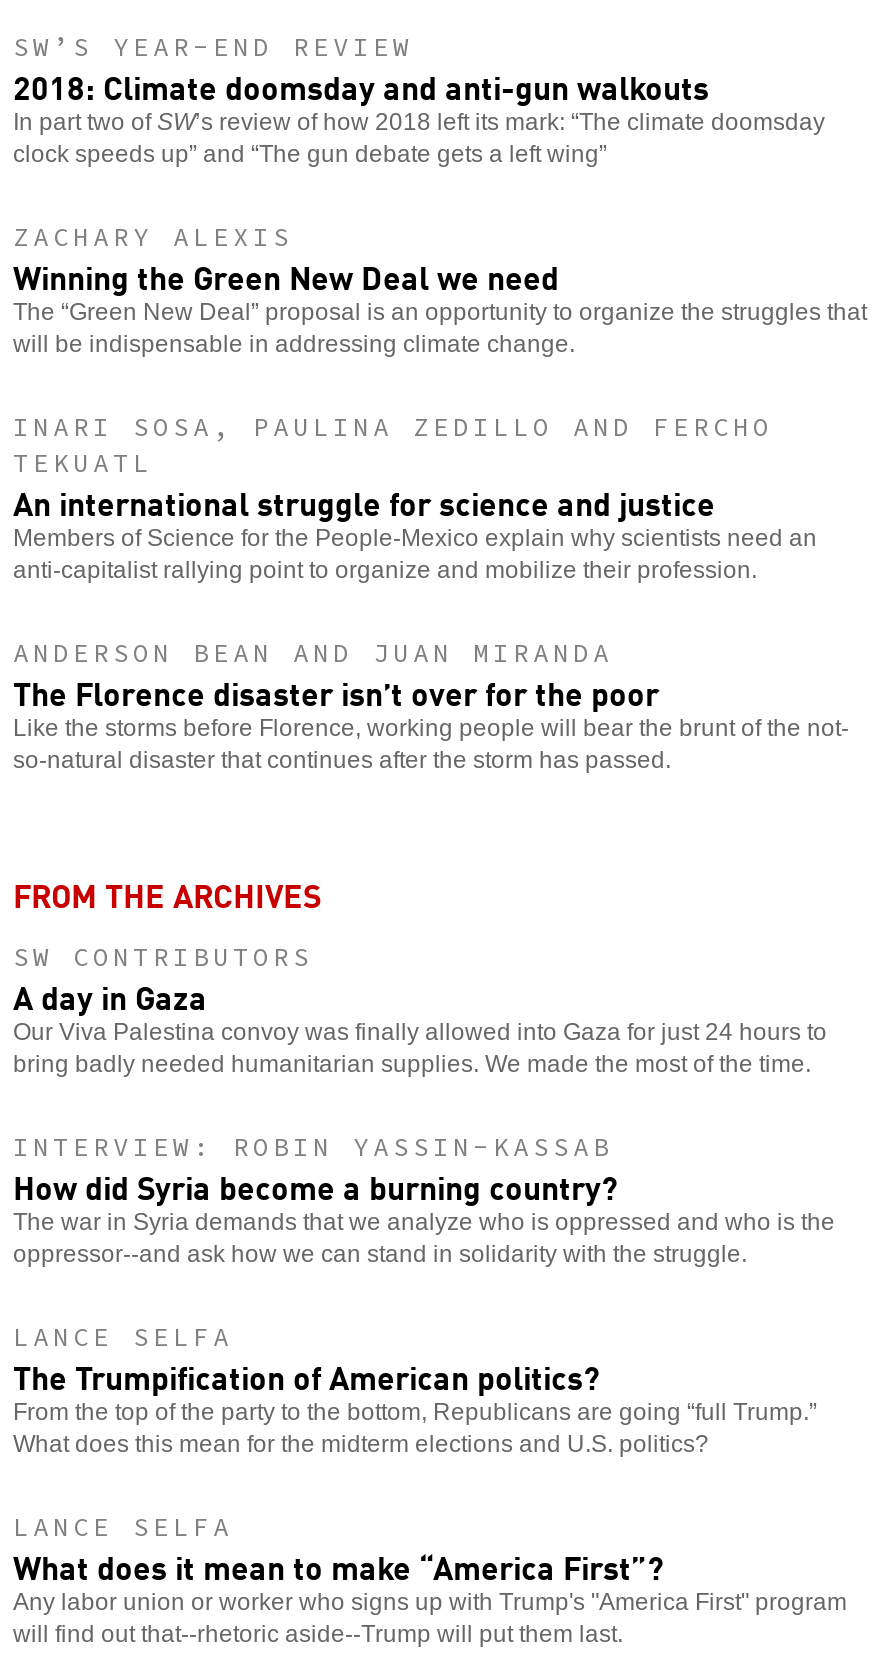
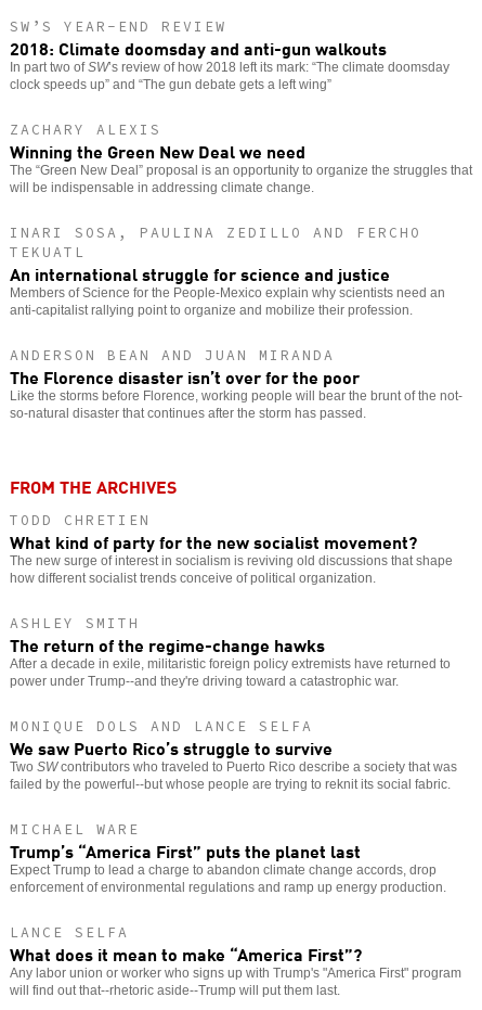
[13,940,835,1458] SW CONTRIBUTORS | A day in Gaza | Our Viva Palestina convoy was finally allowed into Gaza for just 24 hours to | bring badly needed humanitarian supplies. We made the most of the time. | INTERVIEW: ROBIN YASSIN-KASSAB | How did Syria become a burning country? | The war in Syria demands that we analyze who is oppressed and who is the | oppressor--and ask how we can stand in solidarity with the struggle. | LANCE SELFA | The Trumpification of American politics? | From the top of the party to the bottom, Republicans are going “full Trump.” | What does this mean for the midterm elections and U.S. politics? -> [10,511,457,895] TODD CHRETIEN | What kind of party for the new socialist movement? | The new surge of interest in socialism is reviving old discussions that shape | how different socialist trends conceive of political organization. | ASHLEY SMITH | The return of the regime-change hawks | After a decade in exile, militaristic foreign policy extremists have returned to | power under Trump--and they're driving toward a catastrophic war. | MONIQUE DOLS AND LANCE SELFA | We saw Puerto Rico’s struggle to survive | Two SWcontributors who traveled to Puerto Rico describe a society that was | failed by the powerful--but whose people are trying to reknit its social fabric. | MICHAEL WARE | Trump’s “America First” puts the planet last | Expect Trump to lead a charge to abandon climate change accords, drop | enforcement of environmental regulations and ramp up energy production.

